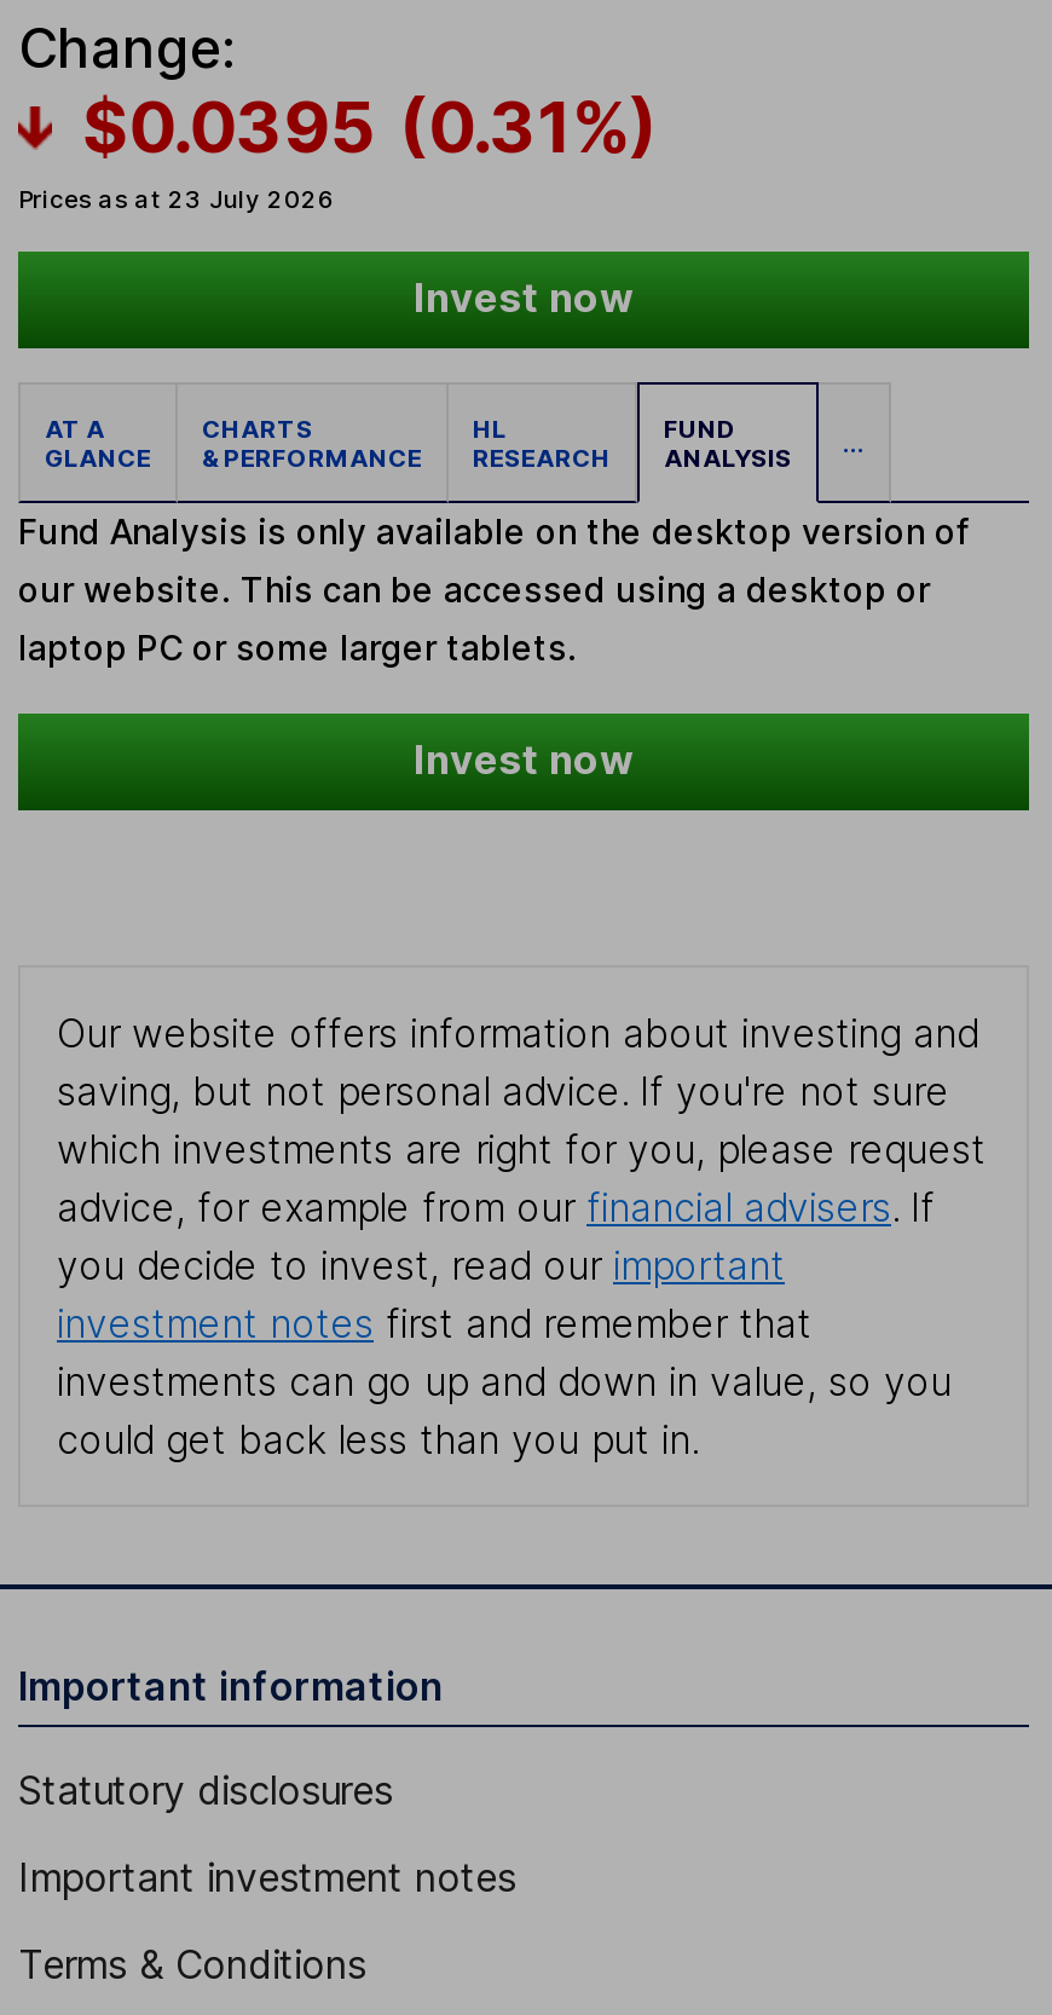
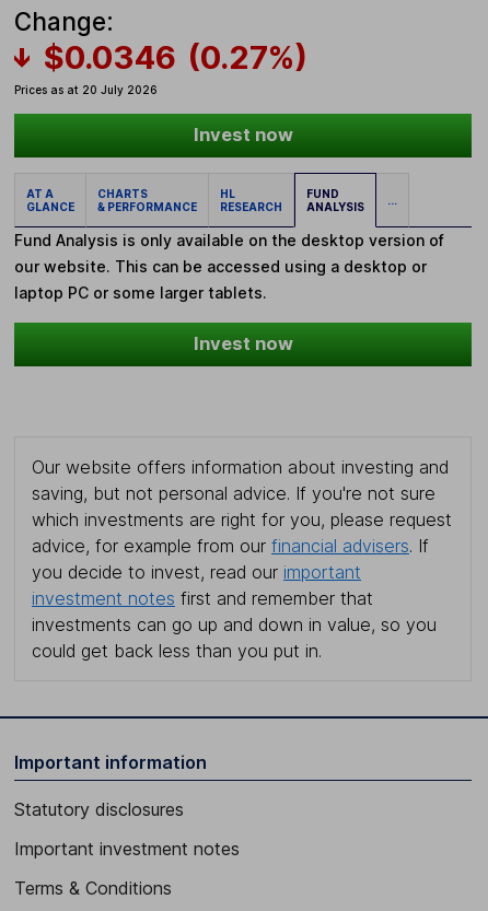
[83,84,658,168] $0.0395 (0.31%) -> [43,38,307,76] $0.0346 (0.27%)
[18,184,335,213] Prices as at 23 July 2026 -> [14,83,158,96] Prices as at 20 July 2026

